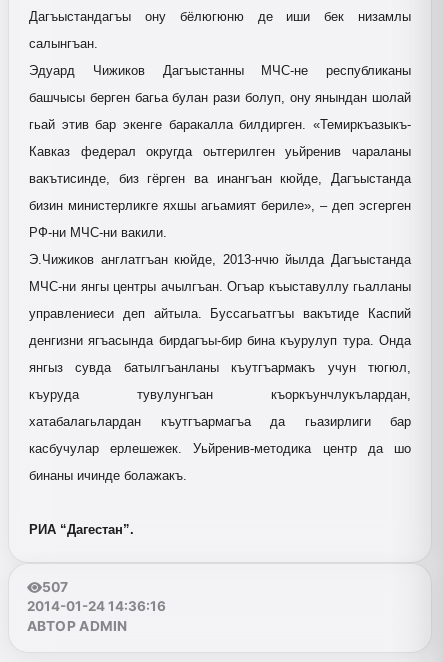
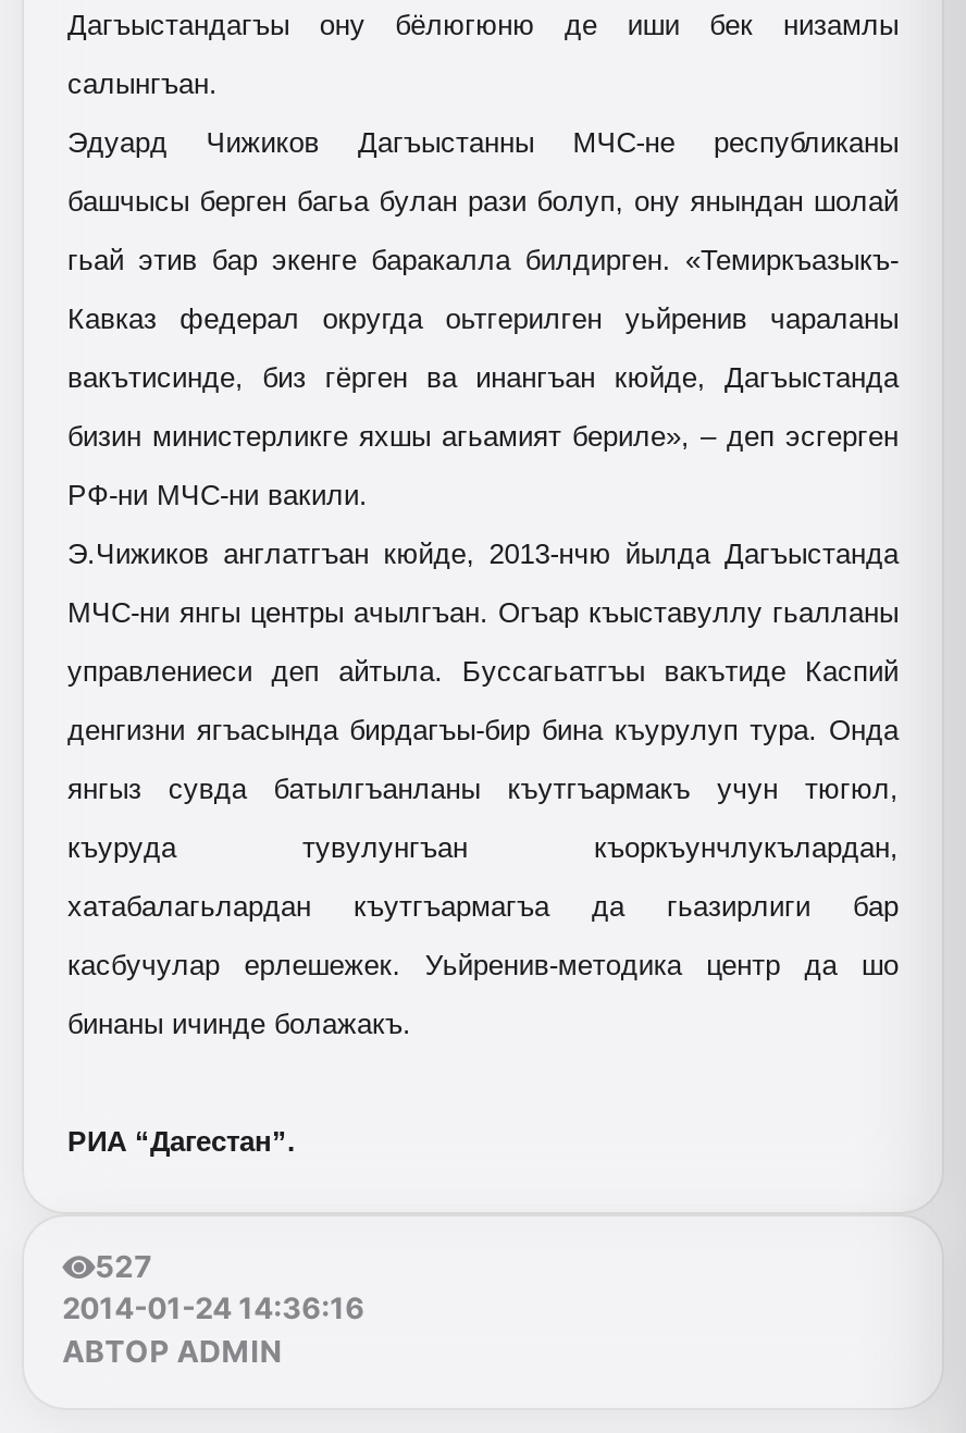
[42,579,68,595] 507 -> [95,1250,151,1285] 527

